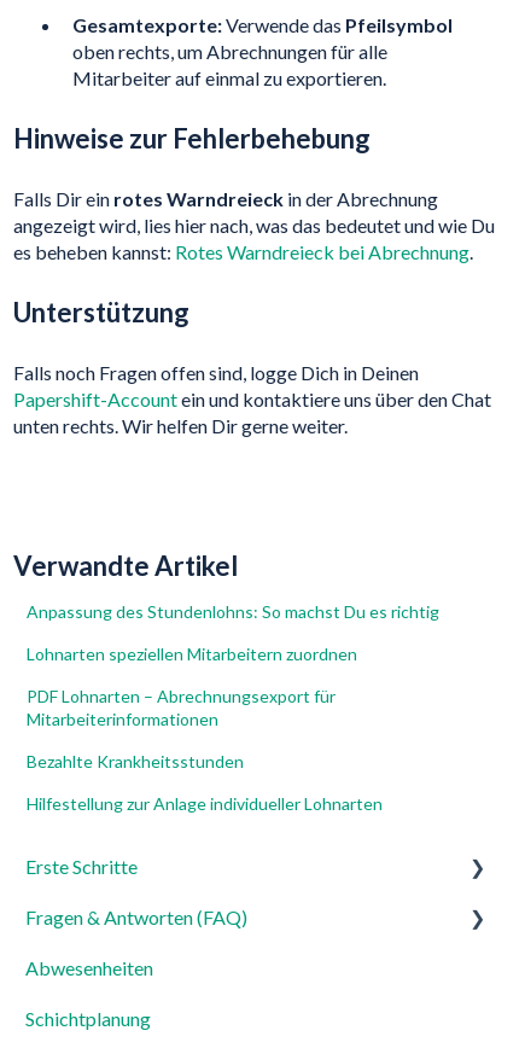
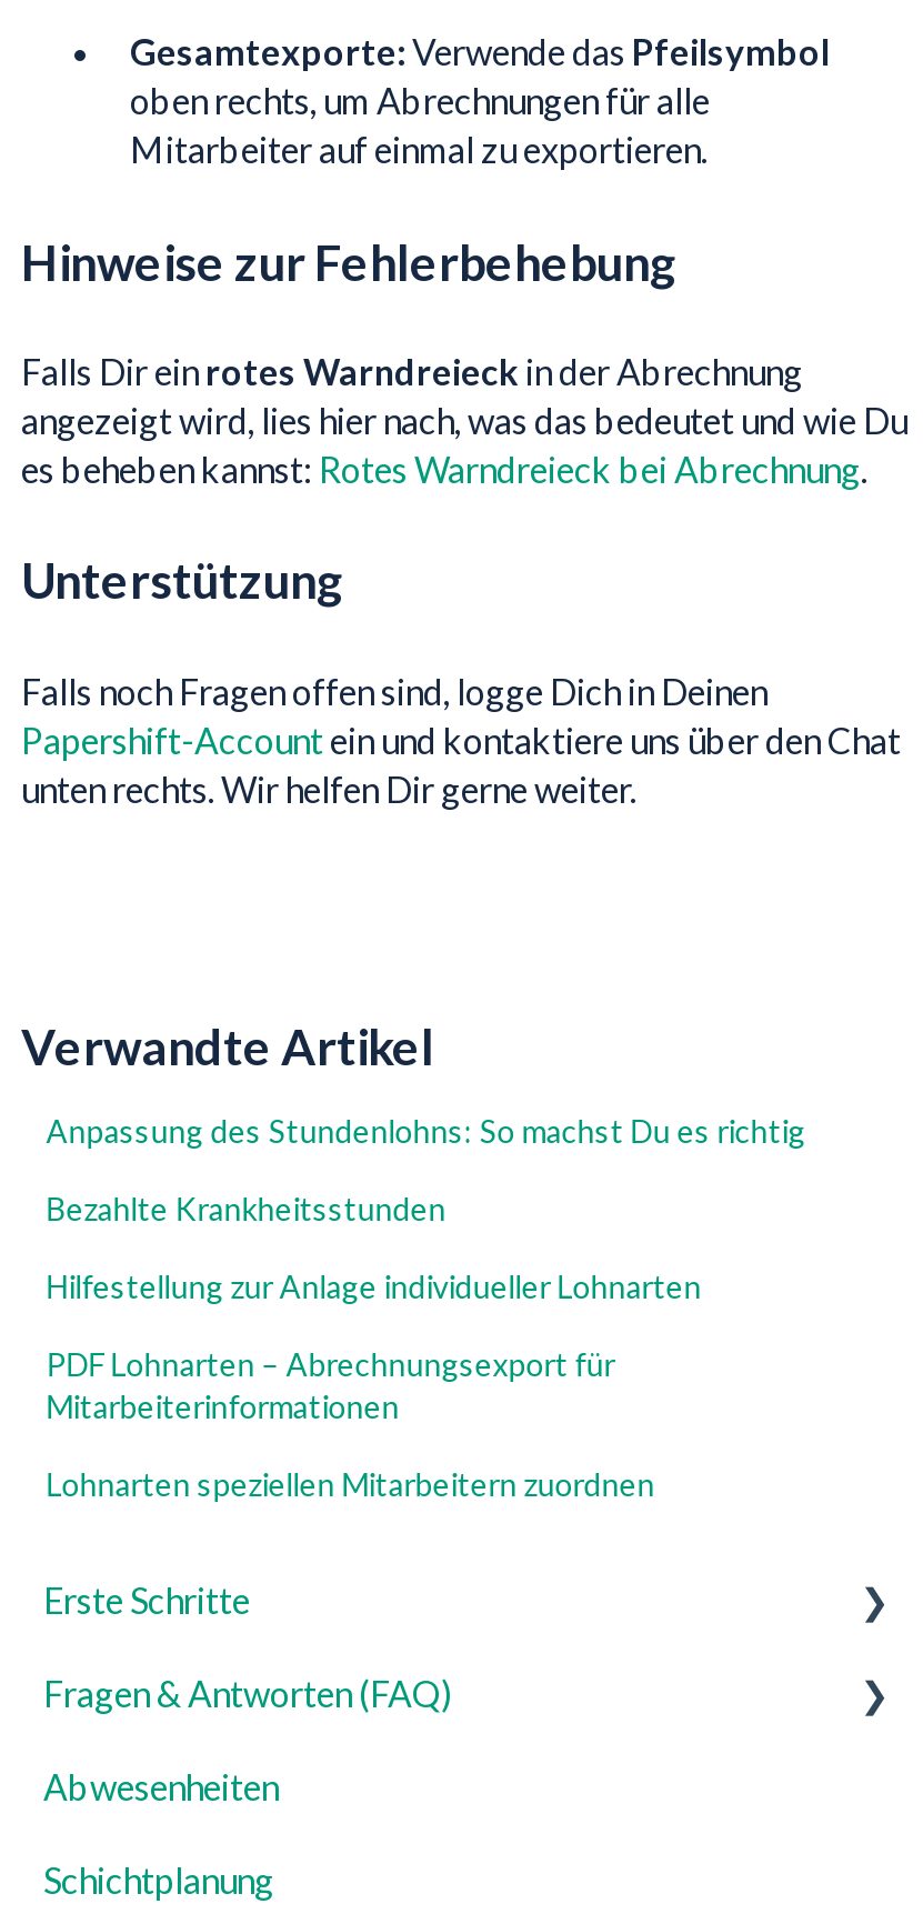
moved [27,644,357,664] -> [46,1465,655,1503]: Lohnarten speziellen Mitarbeitern zuordnen
moved [27,686,336,729] -> [46,1345,615,1425]: PDF Lohnarten – Abrechnungsexport für | Mitarbeiterinformationen
moved [27,751,383,814] -> [46,1190,701,1305]: Bezahlte Krankheitsstunden | Hilfestellung zur Anlage individueller Lohnarten

